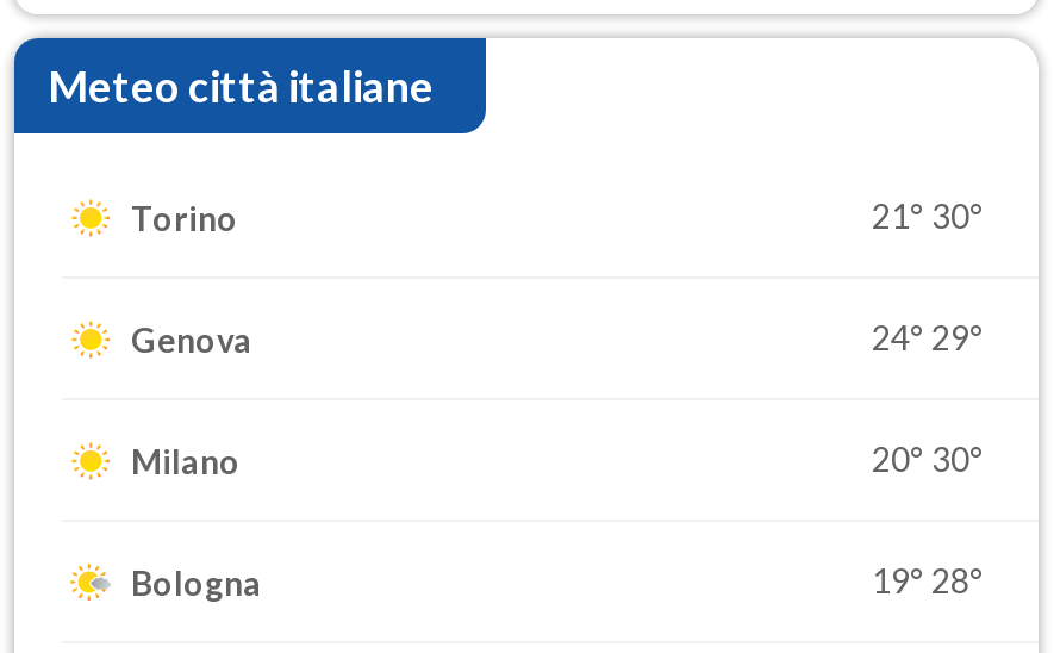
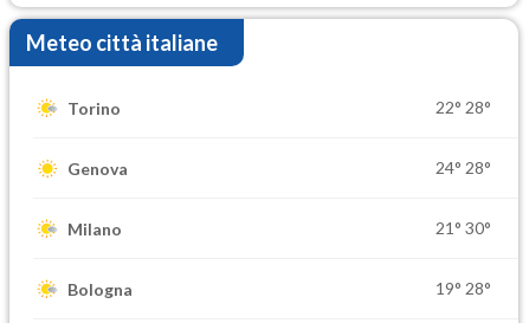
[872,194,984,235] 21° 30° -> [436,97,491,117] 22° 28°
[872,316,984,357] 24° 29° -> [436,157,491,177] 24° 28°
[872,438,984,478] 20° 30° -> [436,217,491,237] 21° 30°

